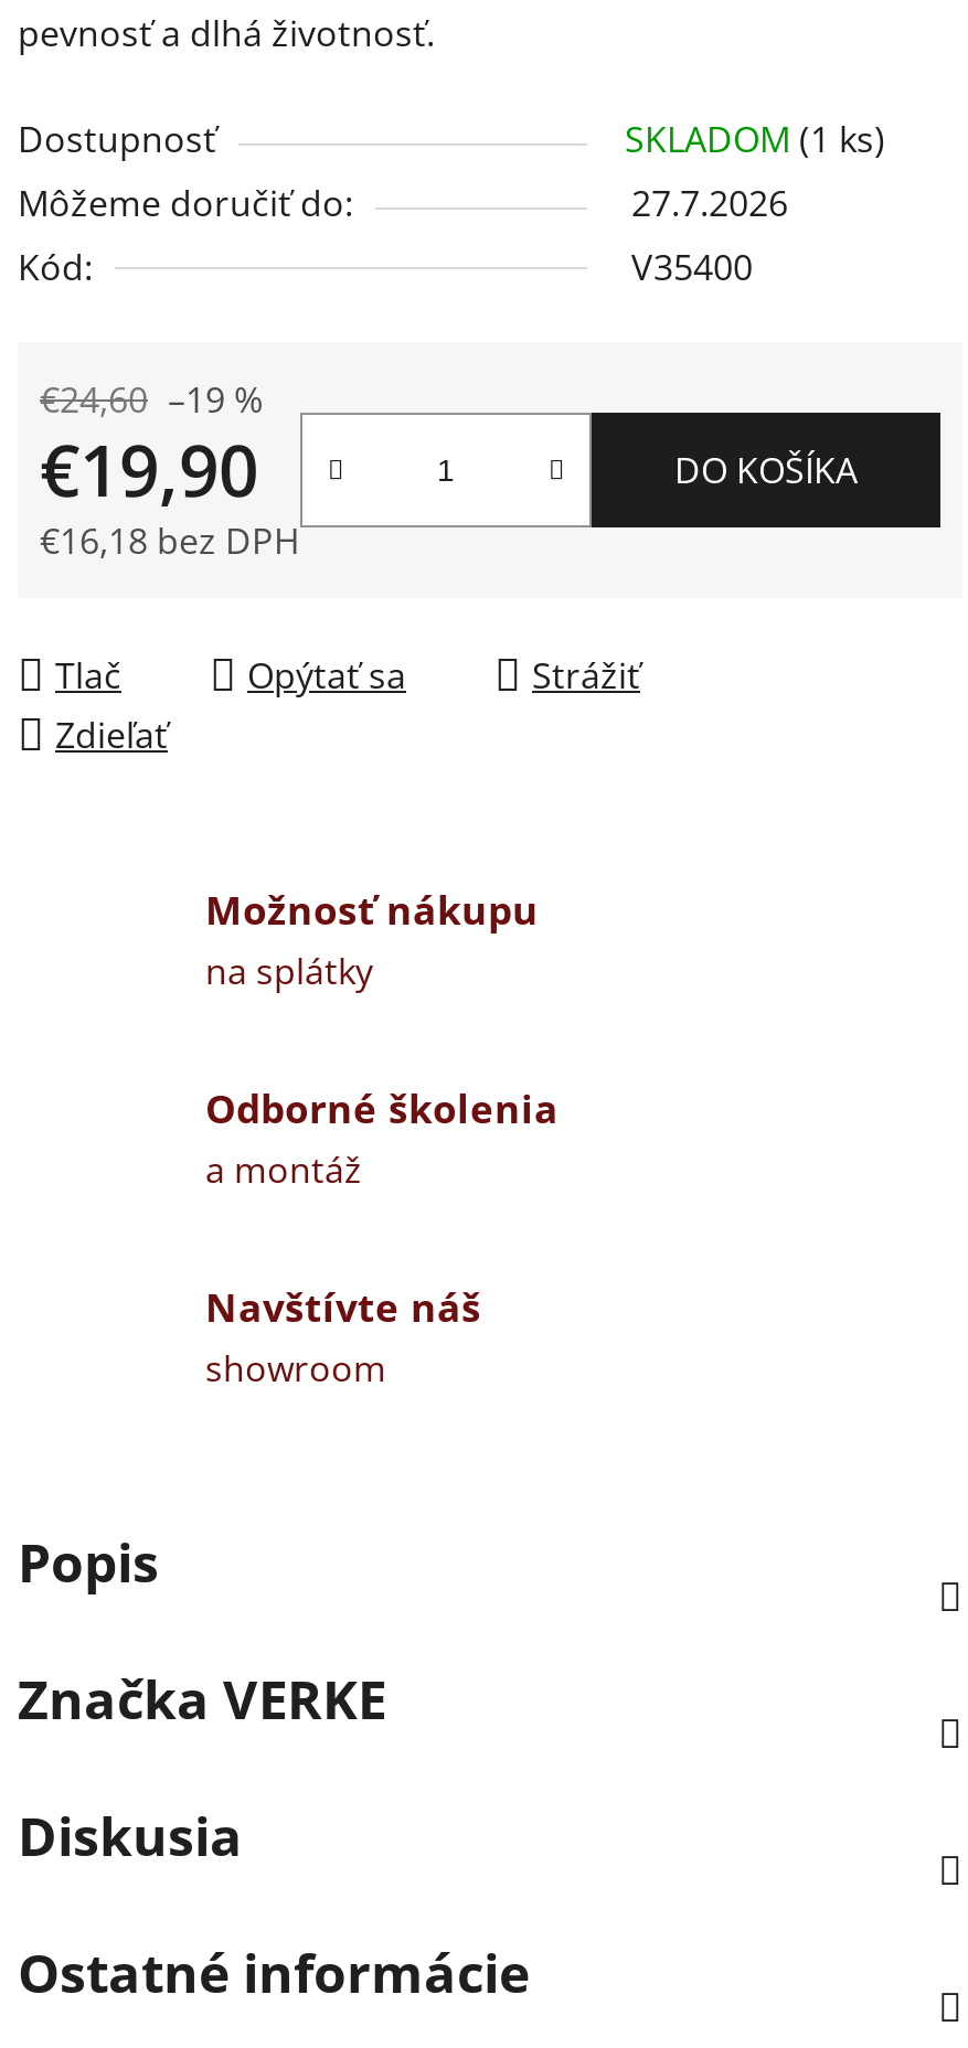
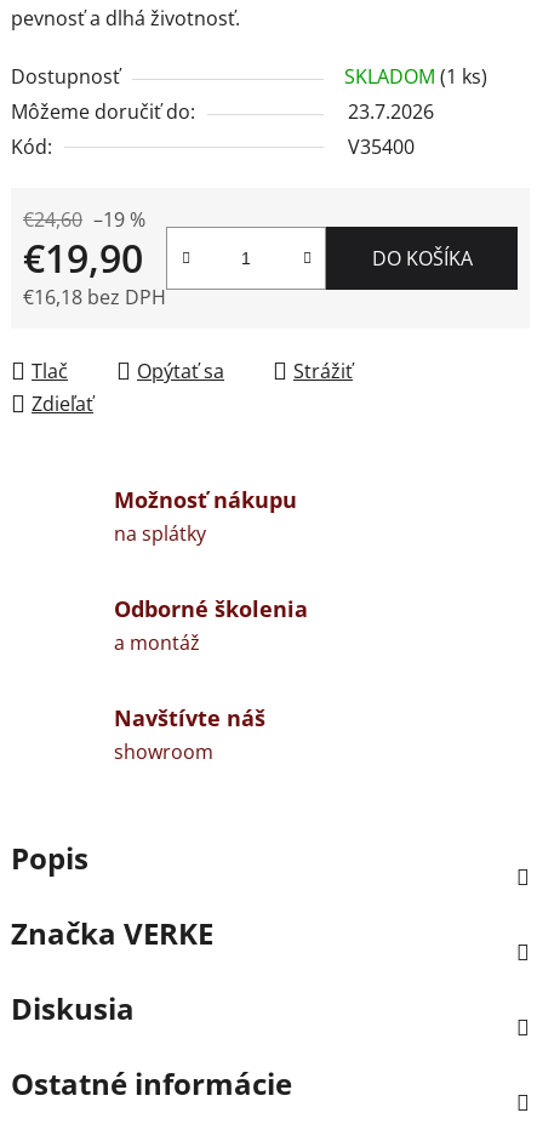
[631,178,788,226] 27.7.2026 -> [348,98,434,124] 23.7.2026

